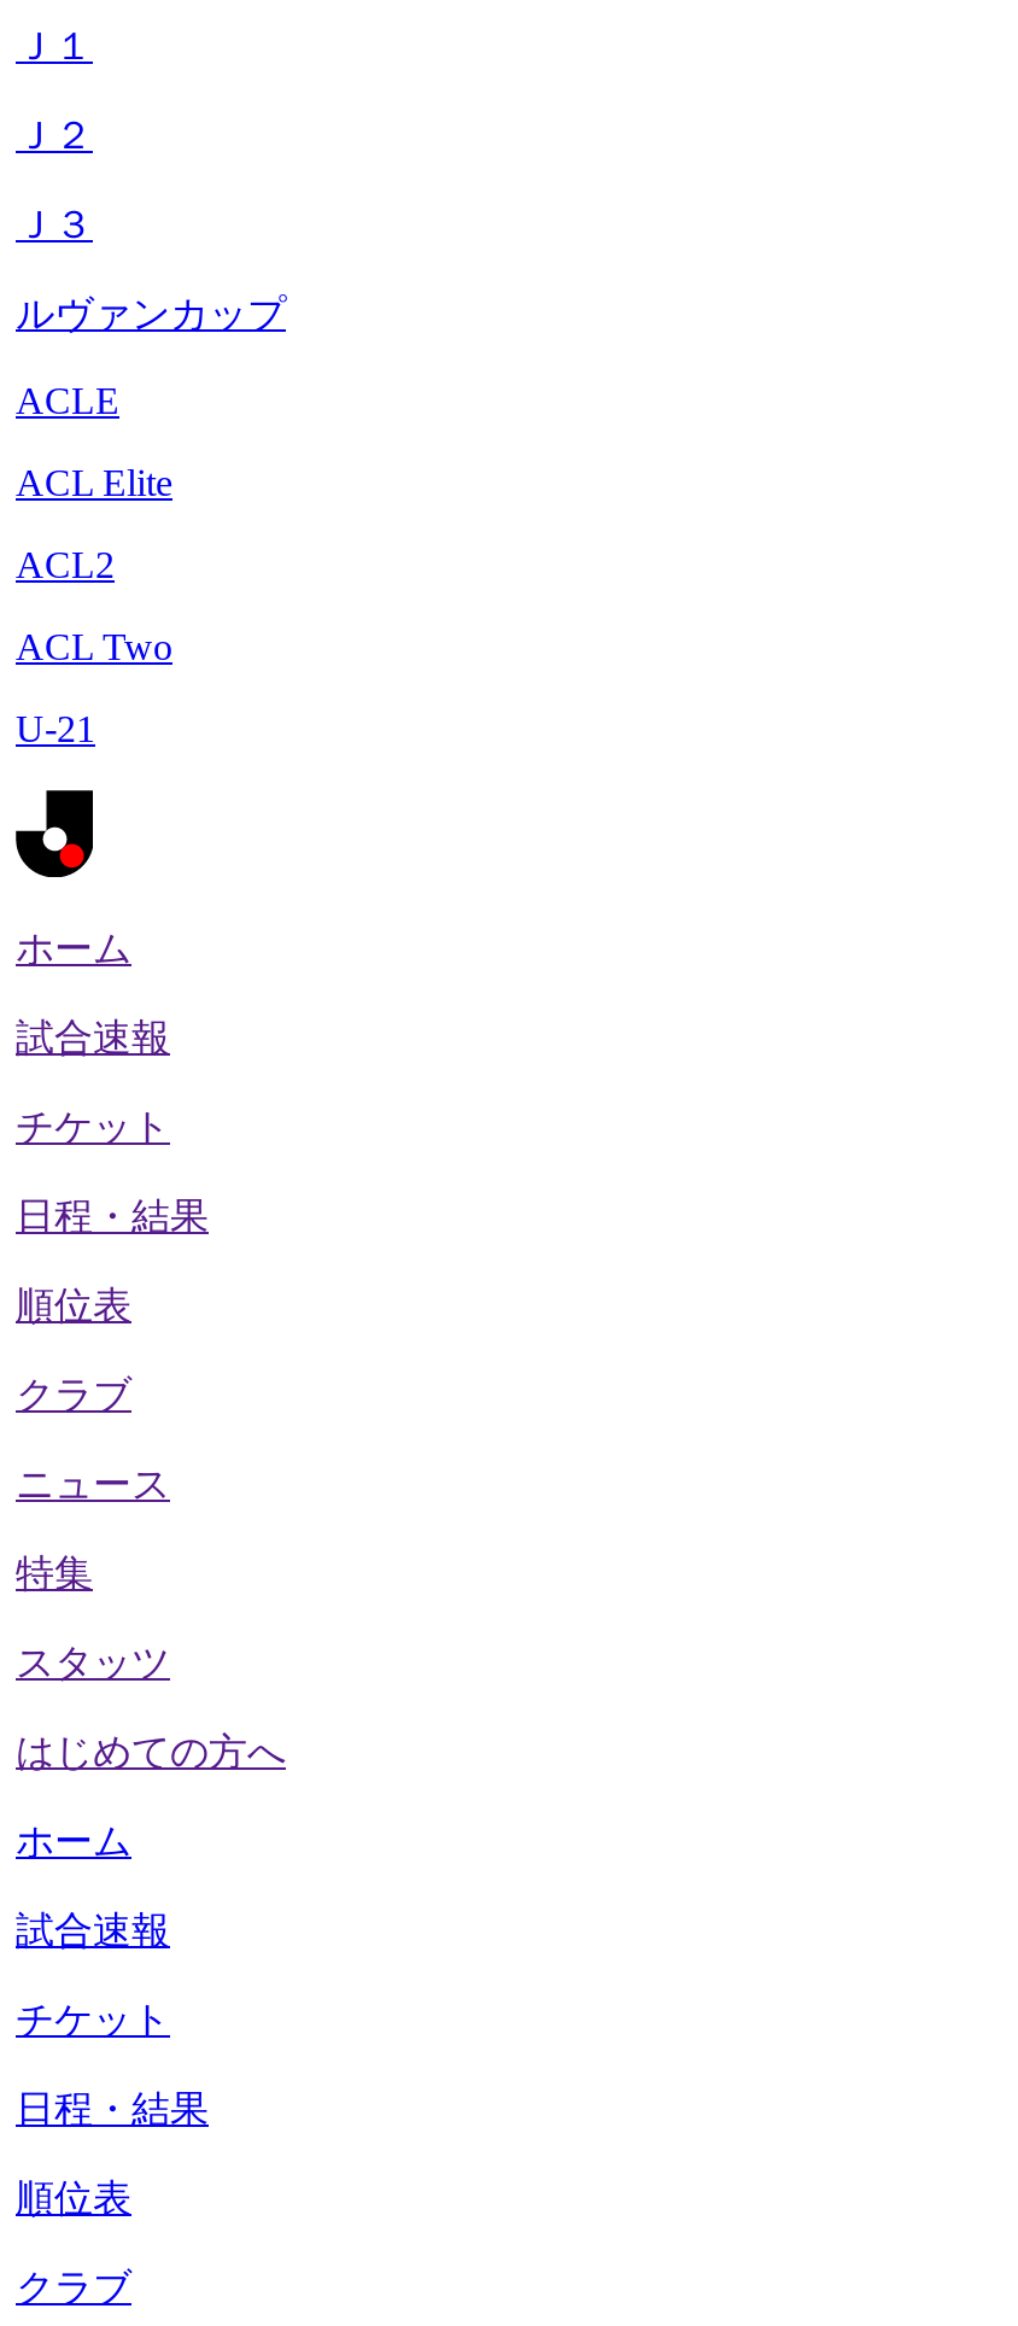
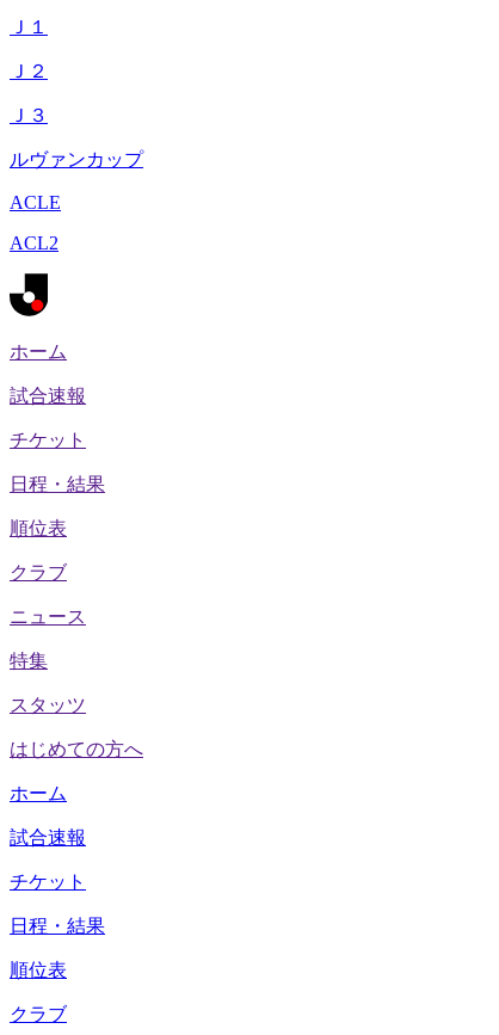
[16,462,172,503] ACL Elite -> none
[16,626,172,749] ACL Two | U-21 -> none

